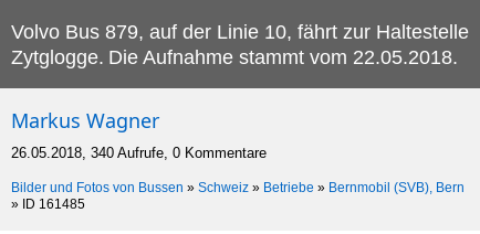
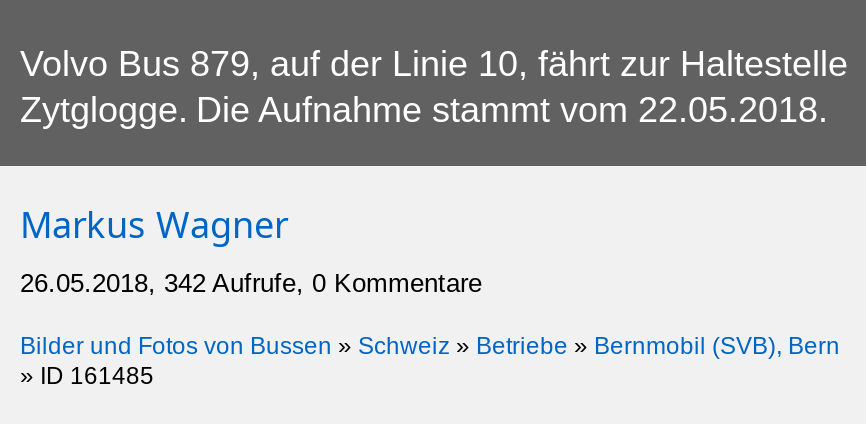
[11,145,267,161] 26.05.2018, 340 Aufrufe, 0 Kommentare -> [20,267,482,297] 26.05.2018, 342 Aufrufe, 0 Kommentare

